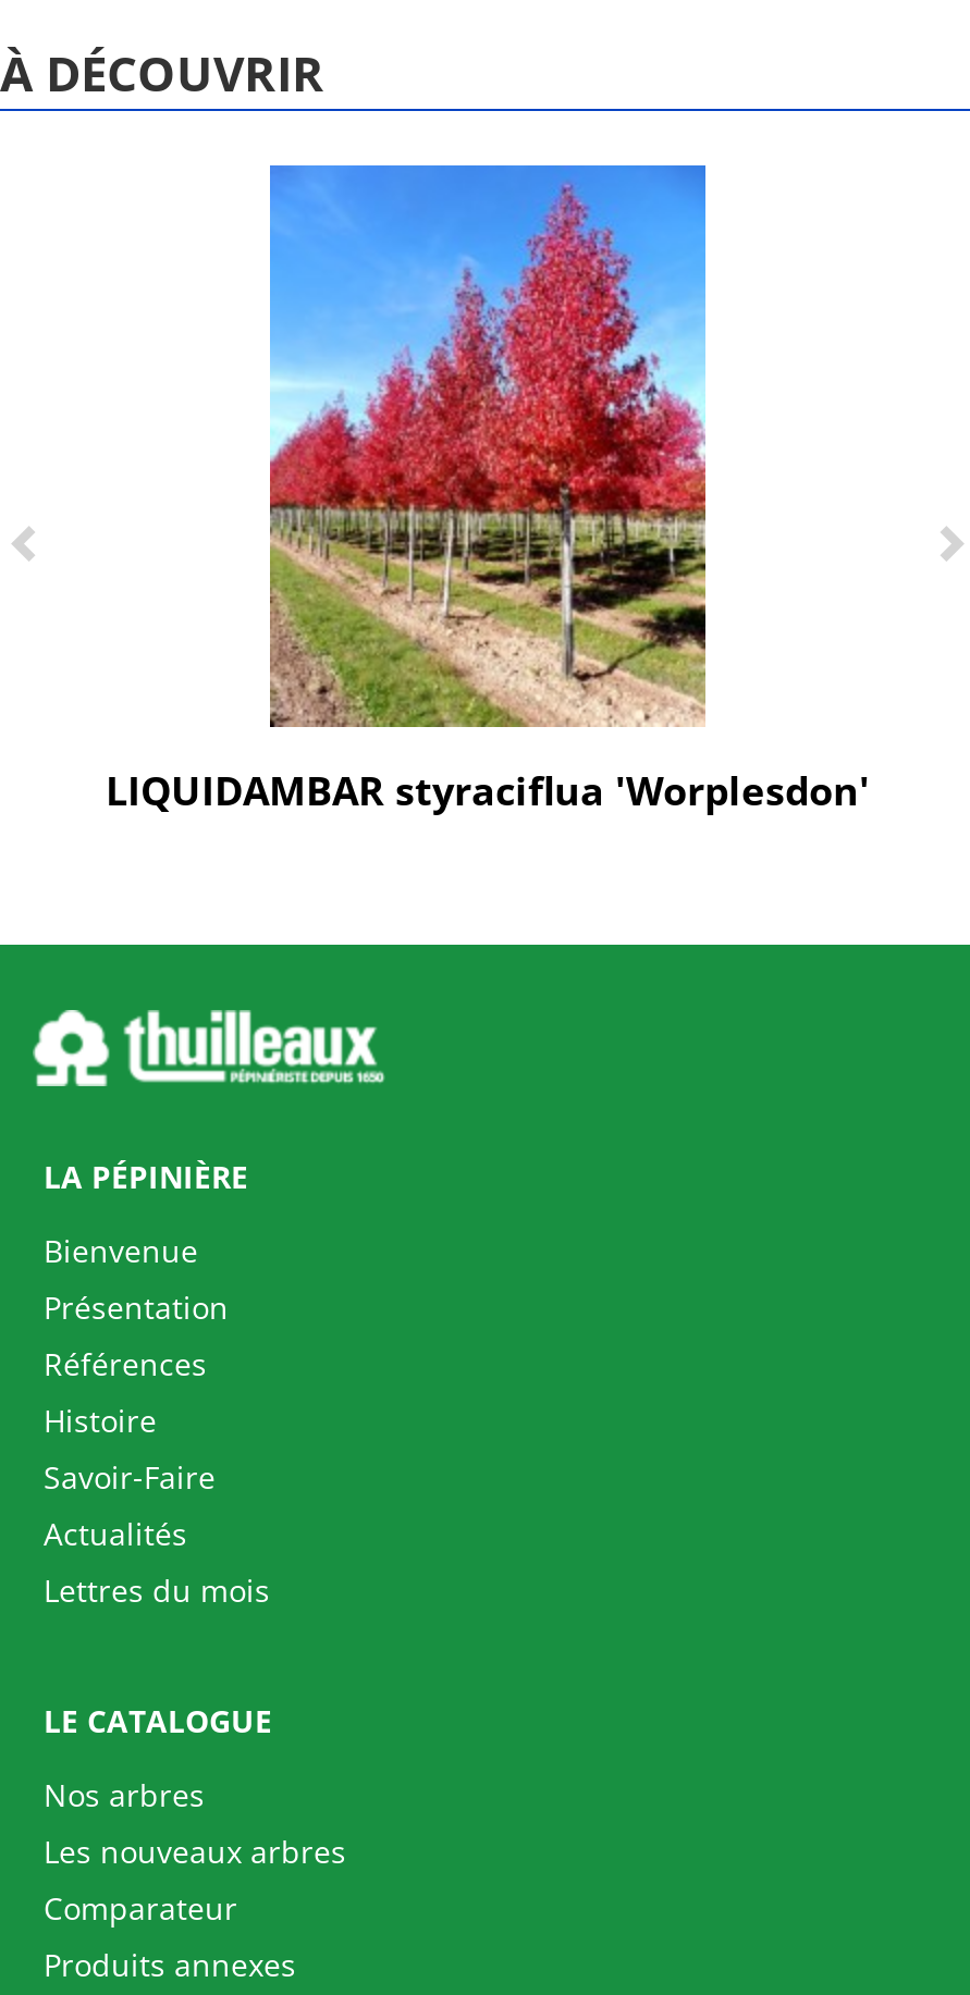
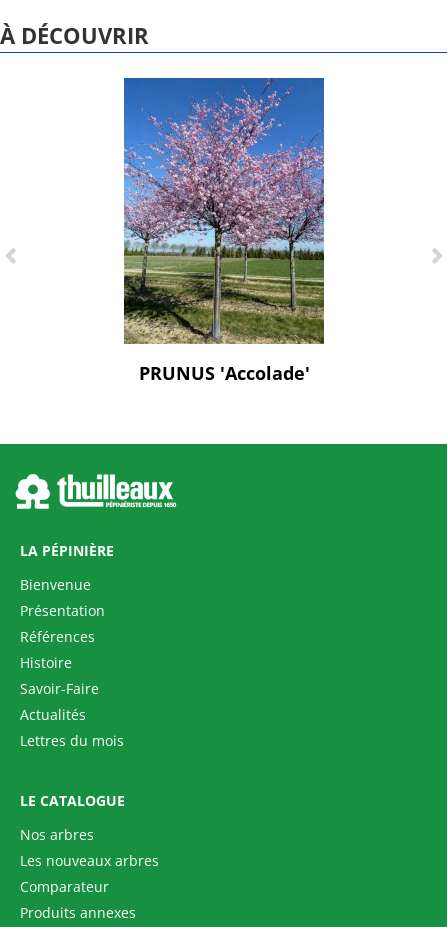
[106,163,870,816] [image] | LIQUIDAMBAR styraciflua 'Worplesdon' -> [123,77,325,385] [image] | PRUNUS 'Accolade'

